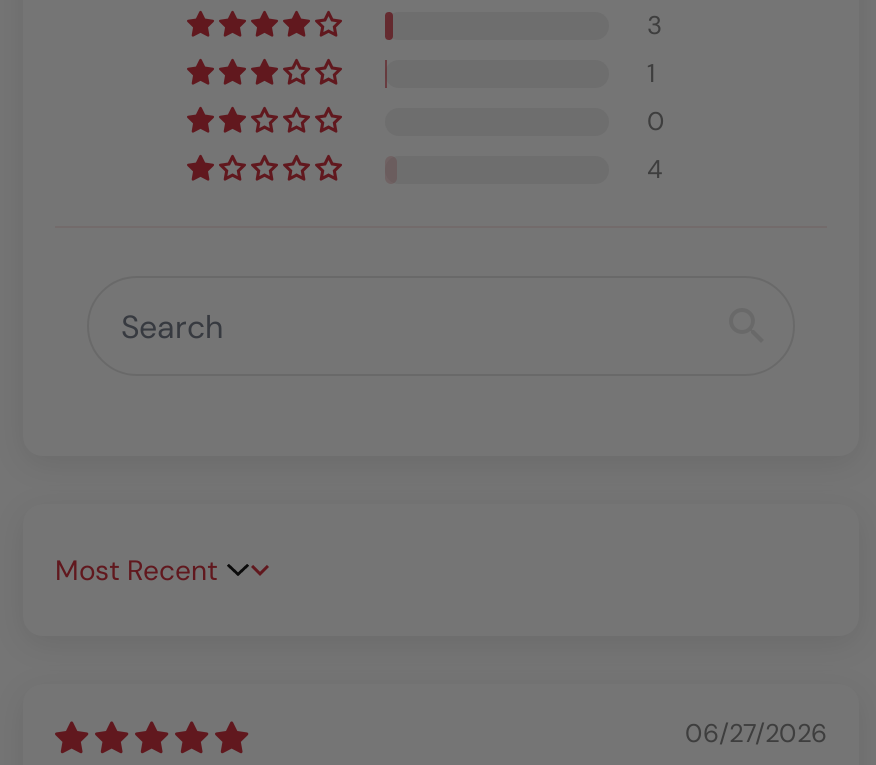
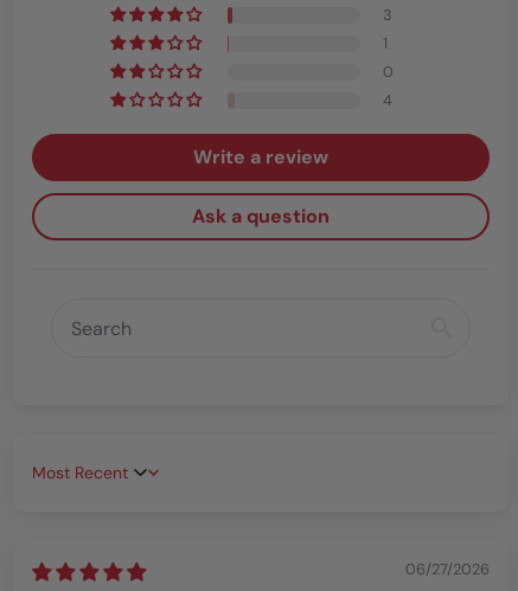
none -> [192,144,330,229] Write a review | Ask a question

